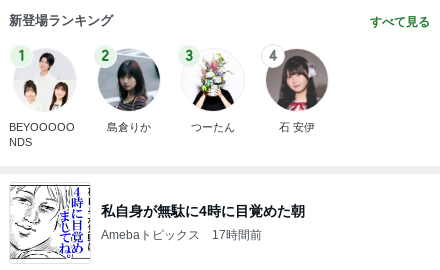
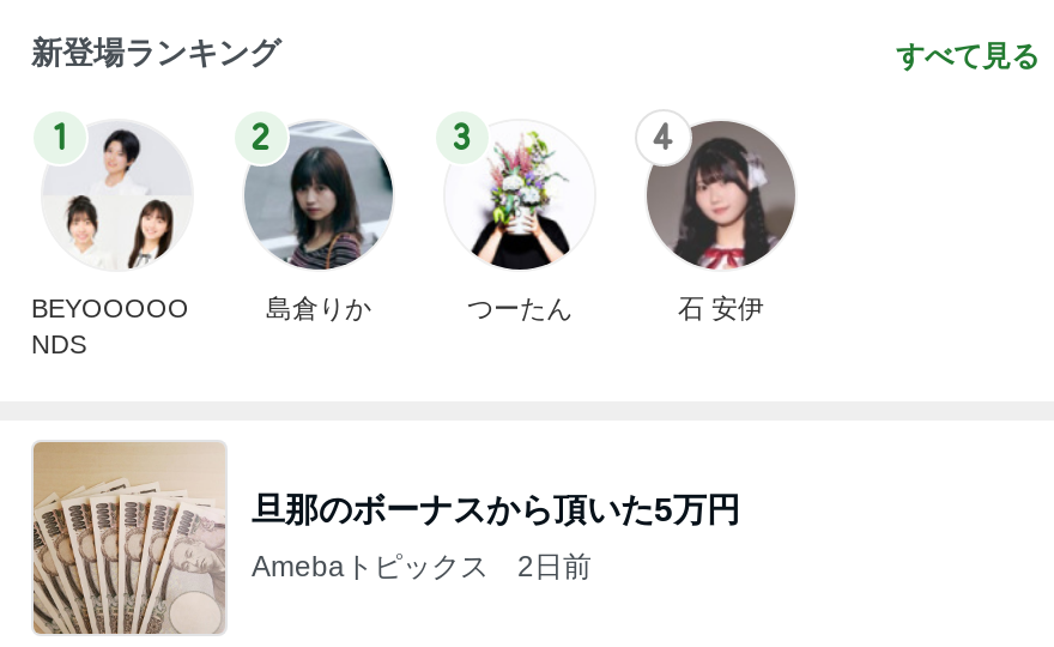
[10,183,305,263] [image] | 私自身が無駄に4時に目覚めた朝 -> [31,440,740,636] [image] | 旦那のボーナスから頂いた5万円
[101,228,262,242] Amebaトピックス 17時間前 -> [252,549,592,583] Amebaトピックス 2日前

